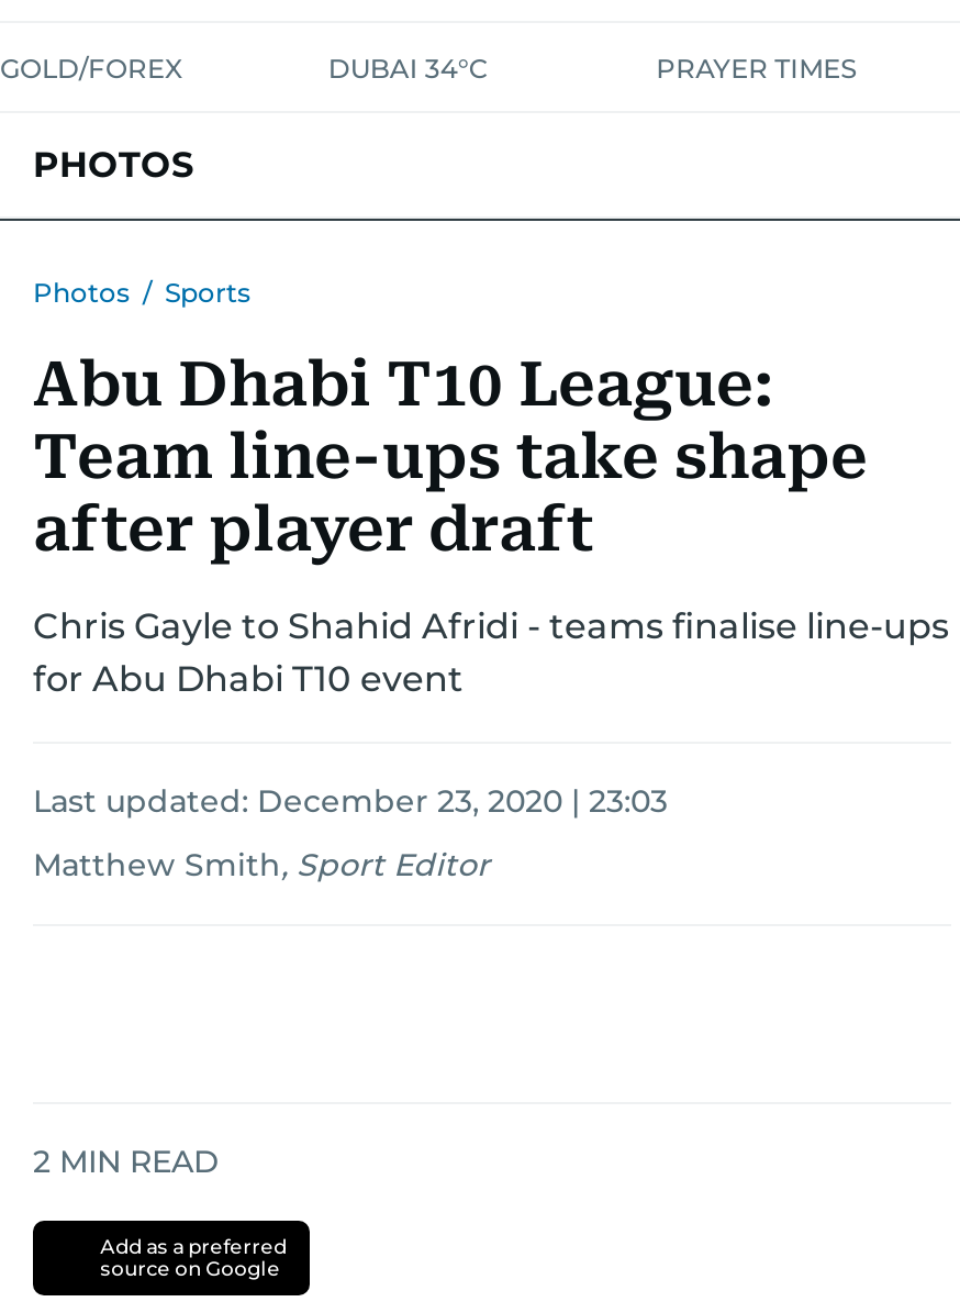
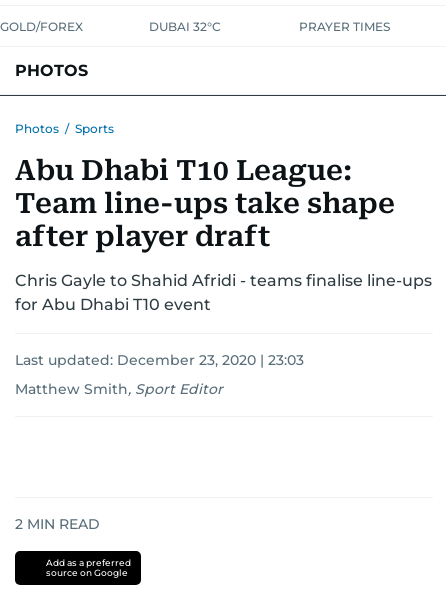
[328,52,488,85] DUBAI 34°C -> [149,19,221,34] DUBAI 32°C

